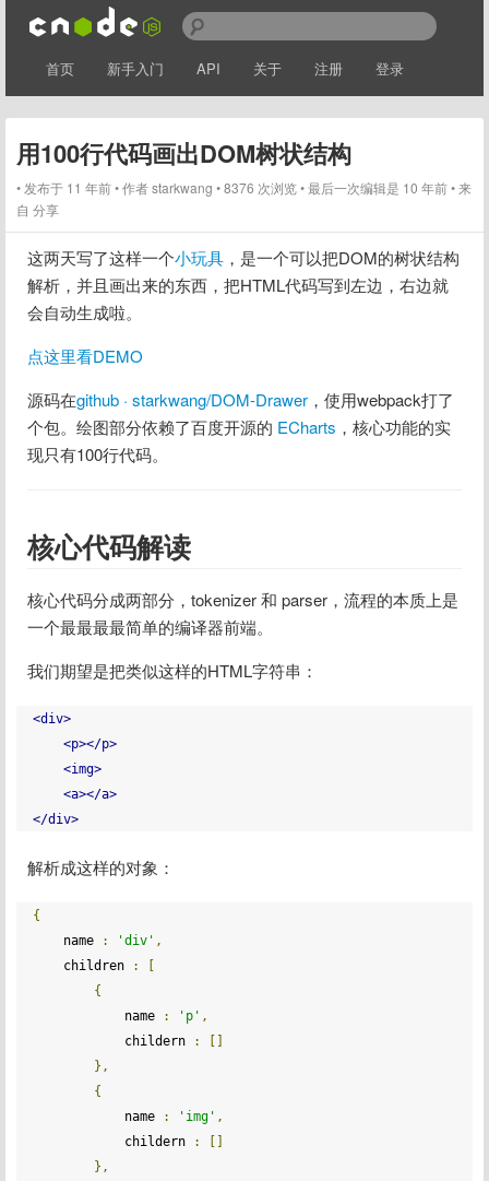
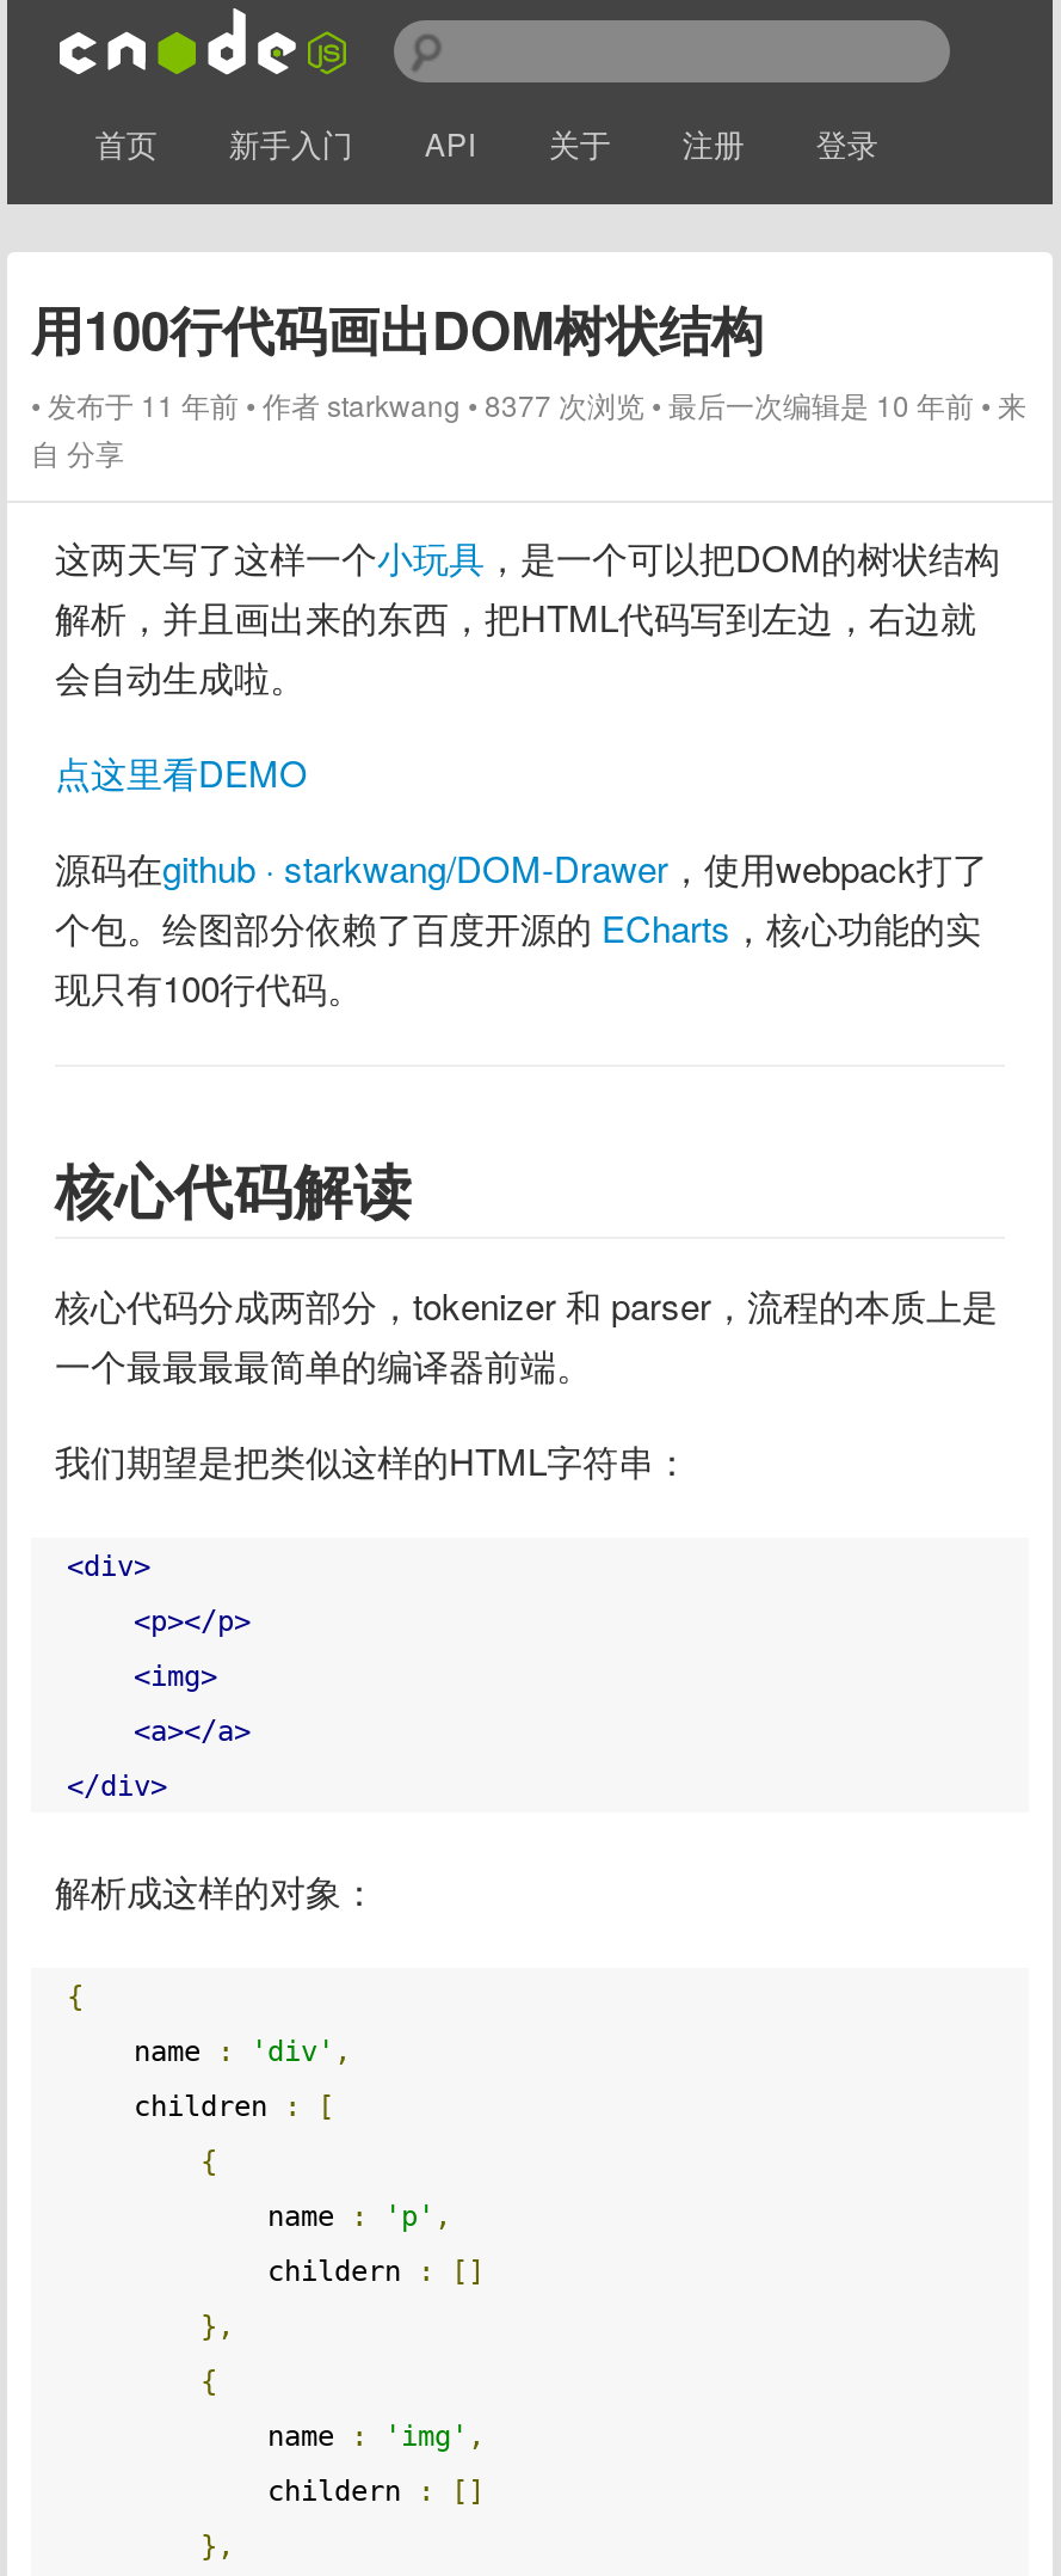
[21,178,472,197] 发布于 11 年前 作者starkwang 8376 次浏览 最后一次编辑是 10 年前 来 -> [41,384,1026,424] 发布于 11 年前 作者starkwang 8377 次浏览 最后一次编辑是 10 年前 来

